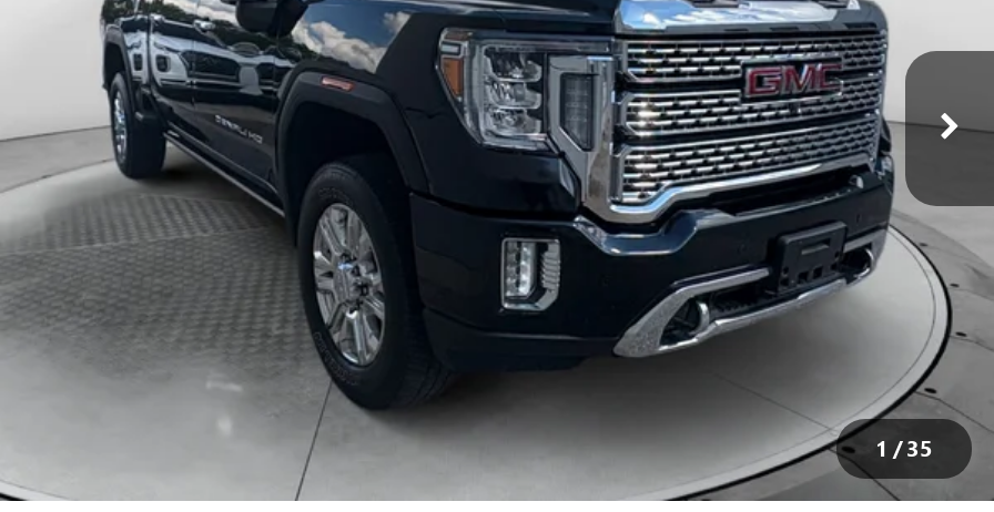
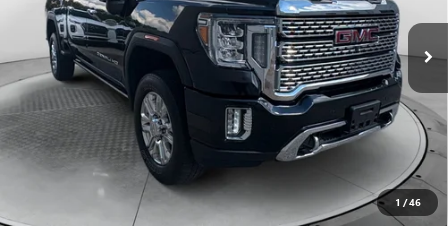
[875,432,933,463] 1 / 35 -> [394,195,420,209] 1 / 46

